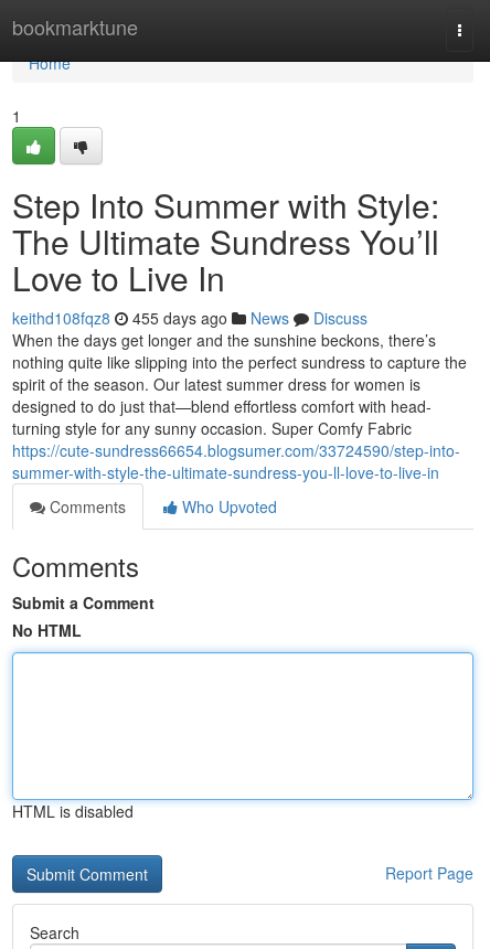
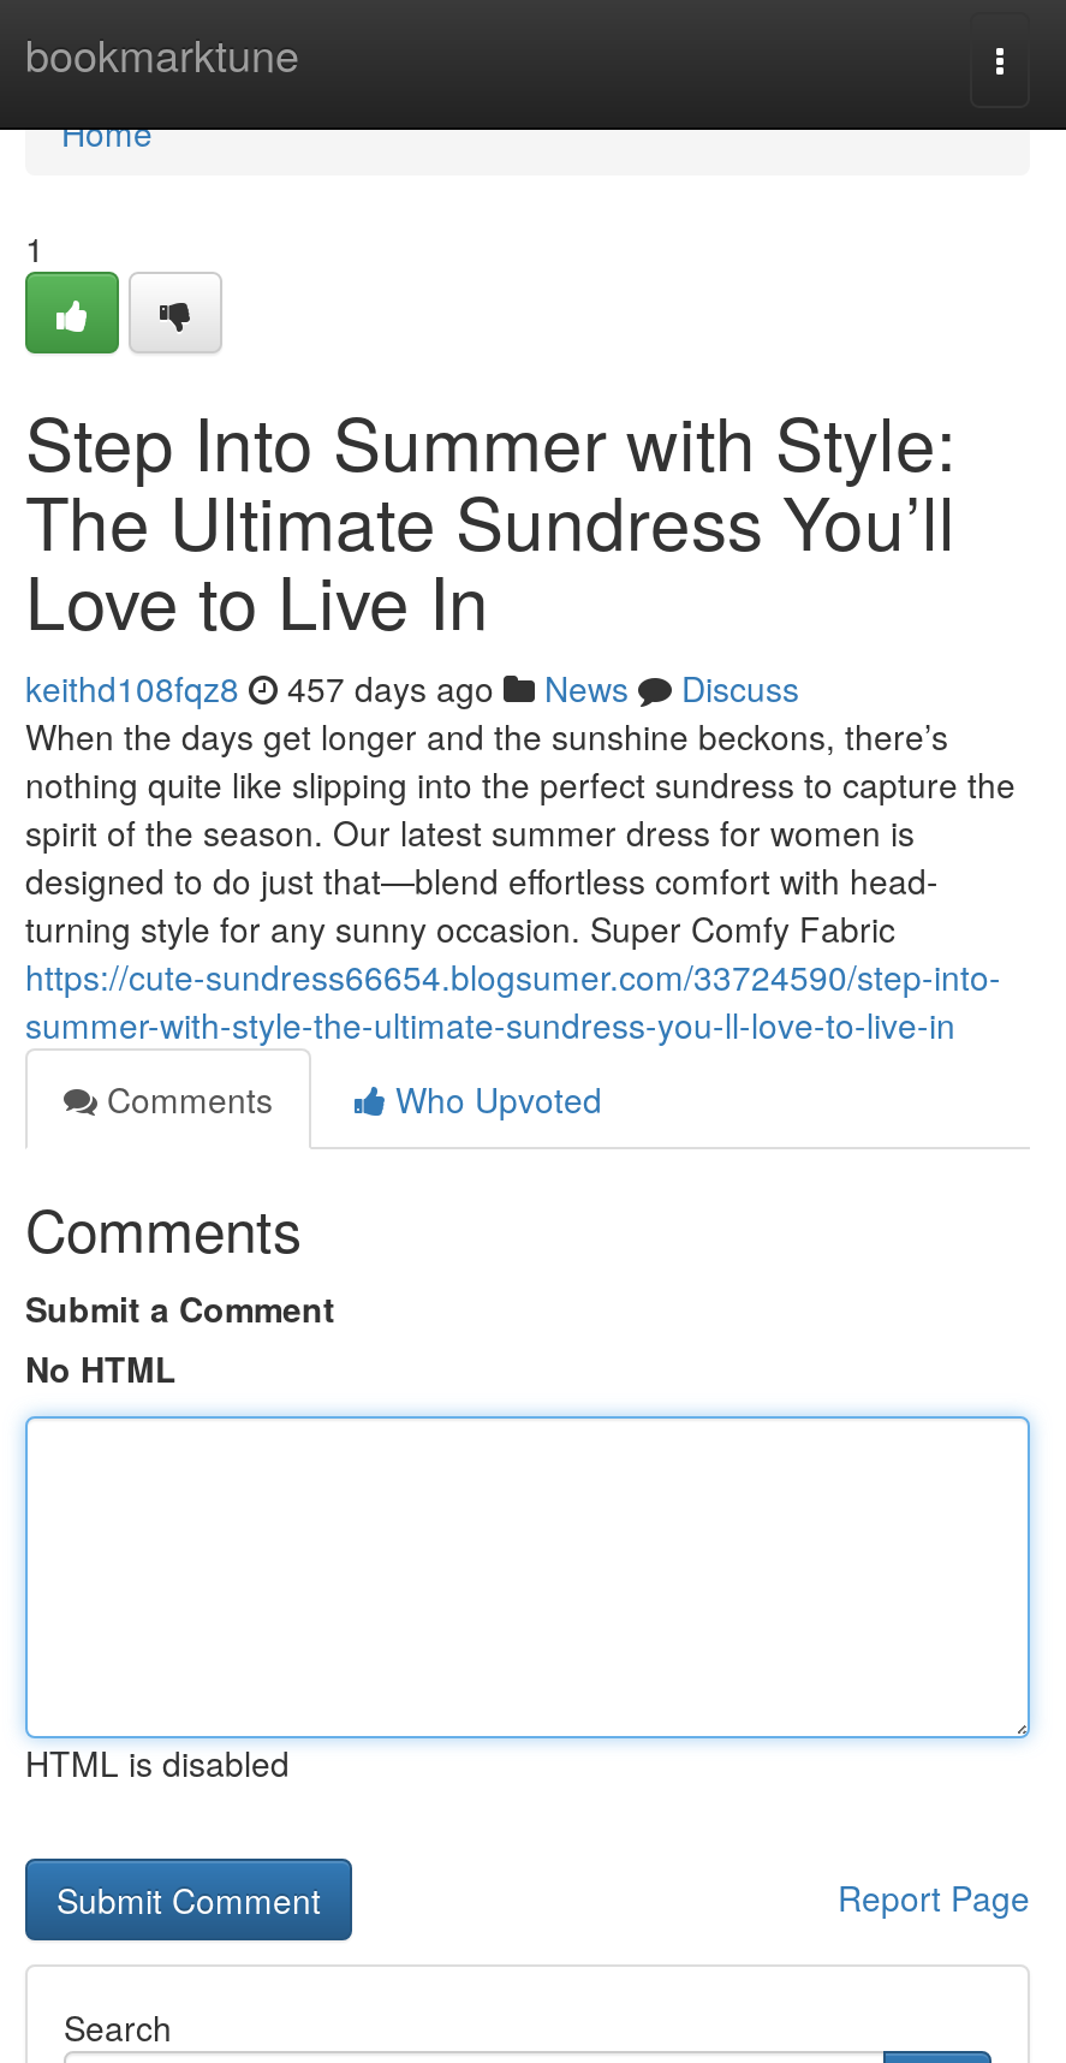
[12,307,367,329] keithd108fqz8 455 days ago News Discuss -> [25,664,799,712] keithd108fqz8 457 days ago News Discuss

